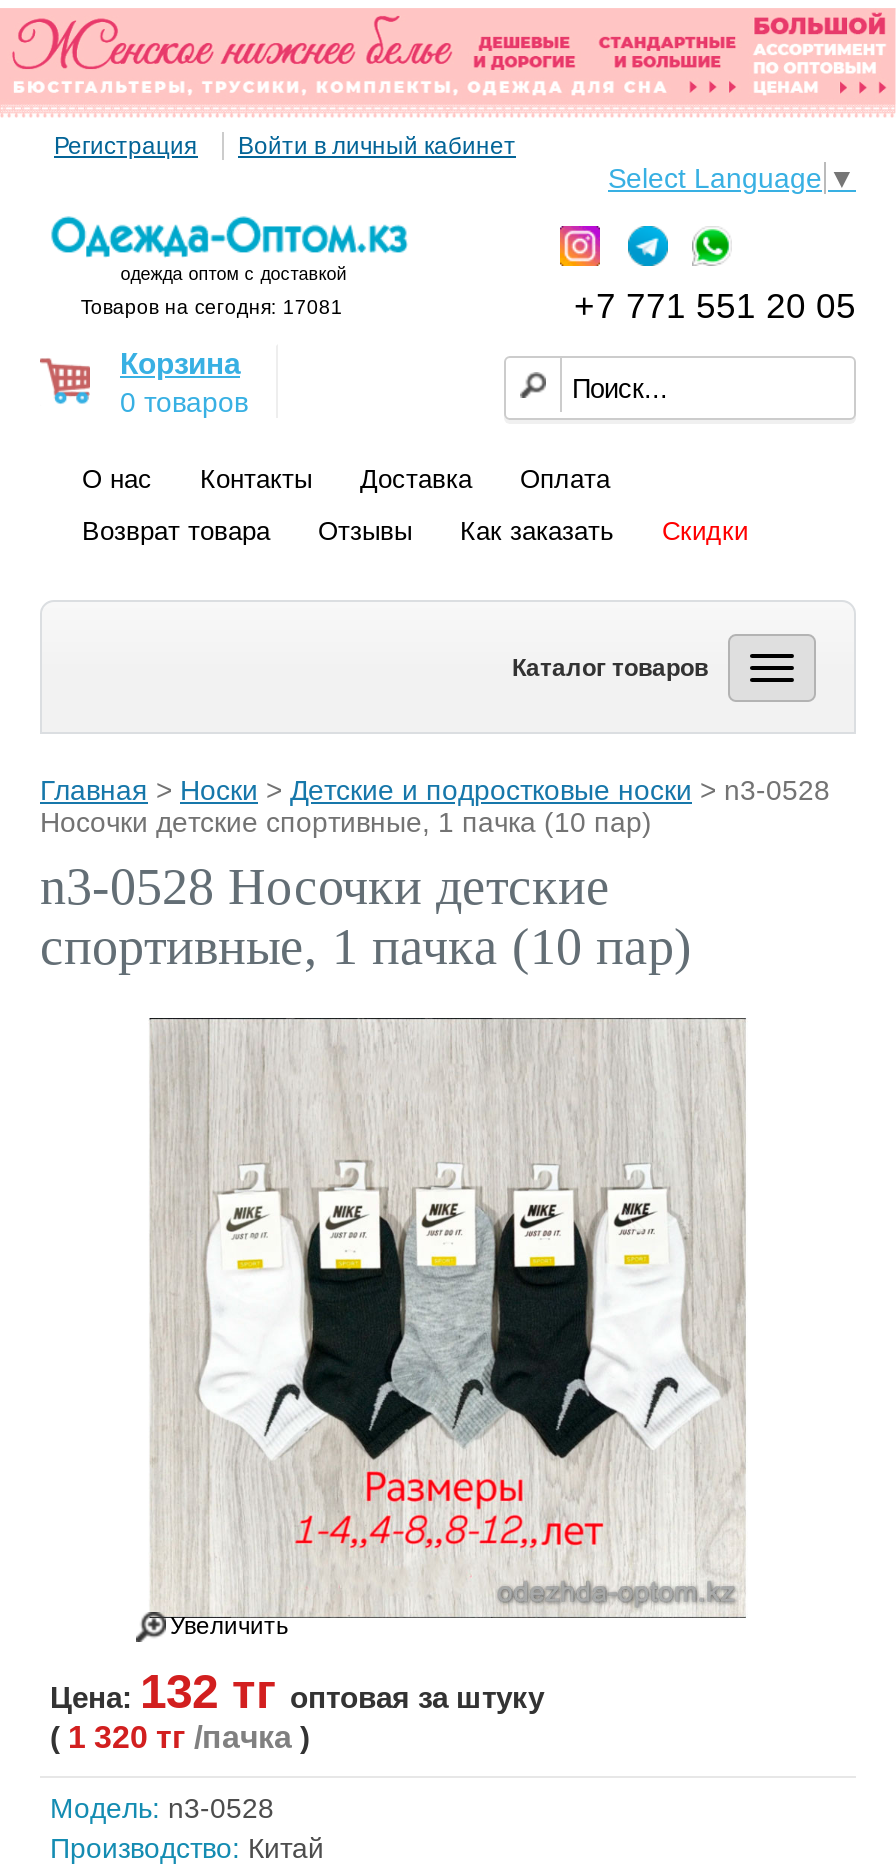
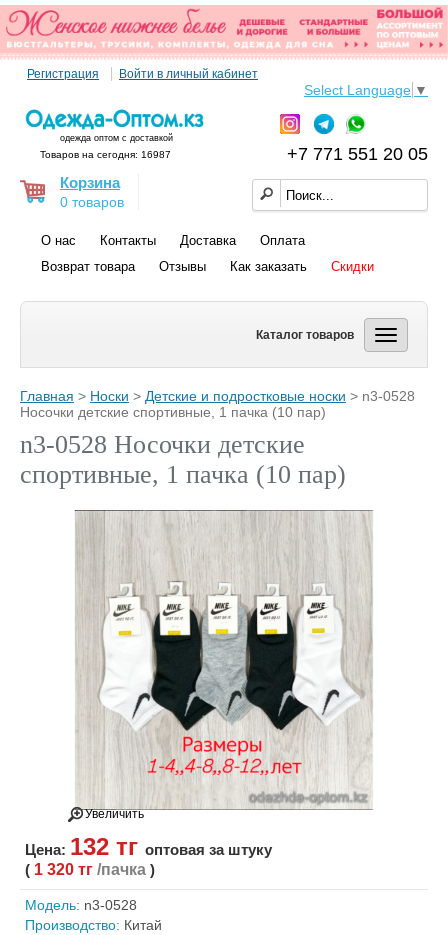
[81,296,343,318] Товаров на сегодня: 17081 -> [40,149,171,160] Товаров на сегодня: 16987

